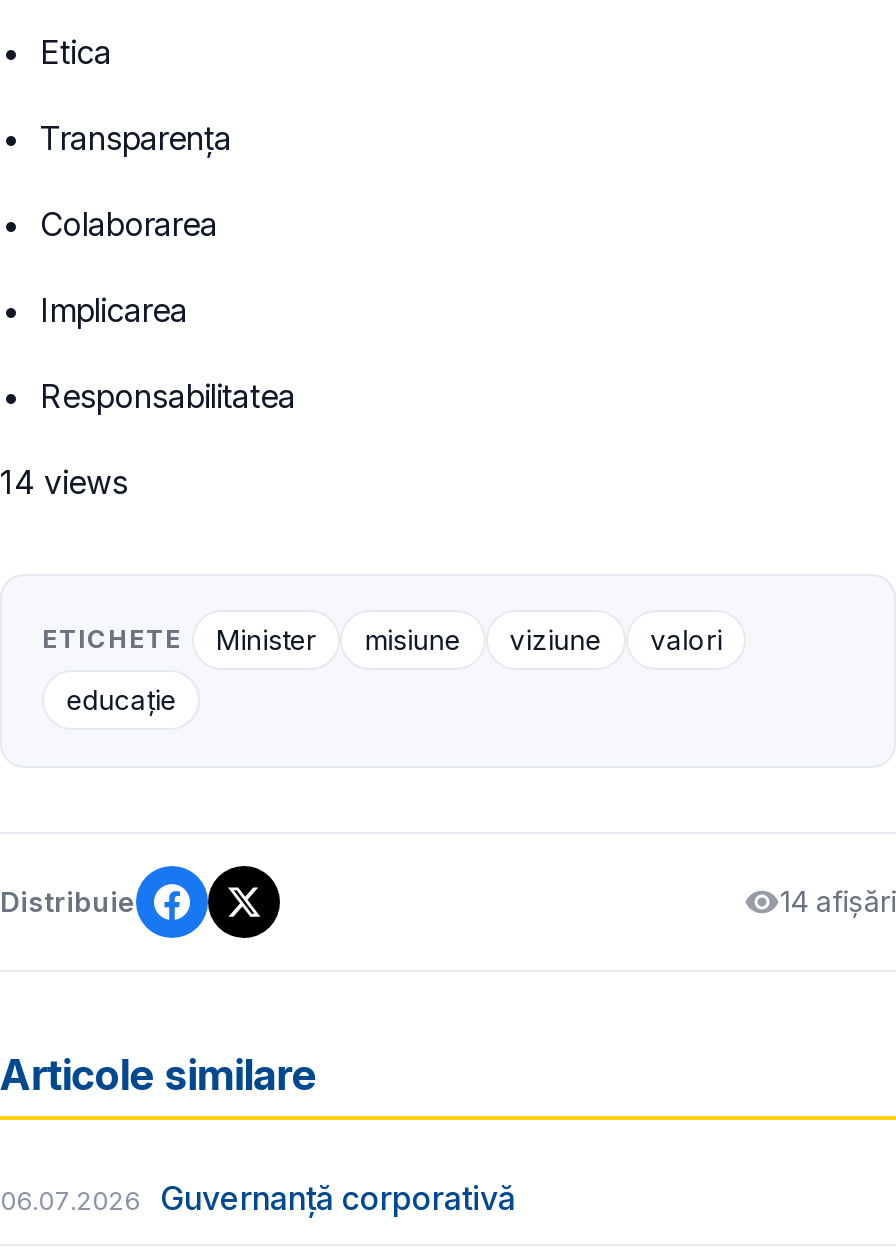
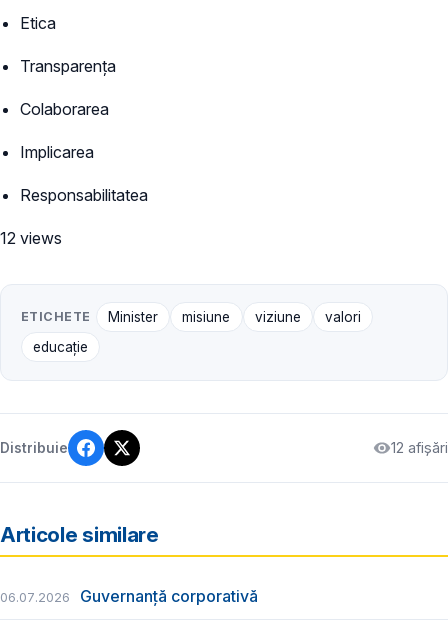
[0,462,128,502] 14 views -> [0,228,62,248] 12 views
[780,885,896,919] 14 afișări -> [391,439,448,456] 12 afișări

